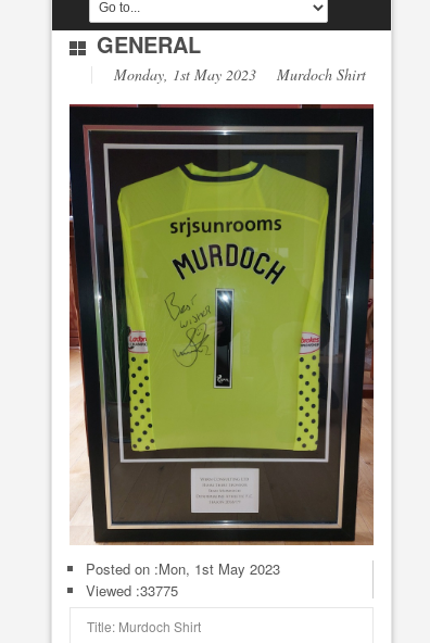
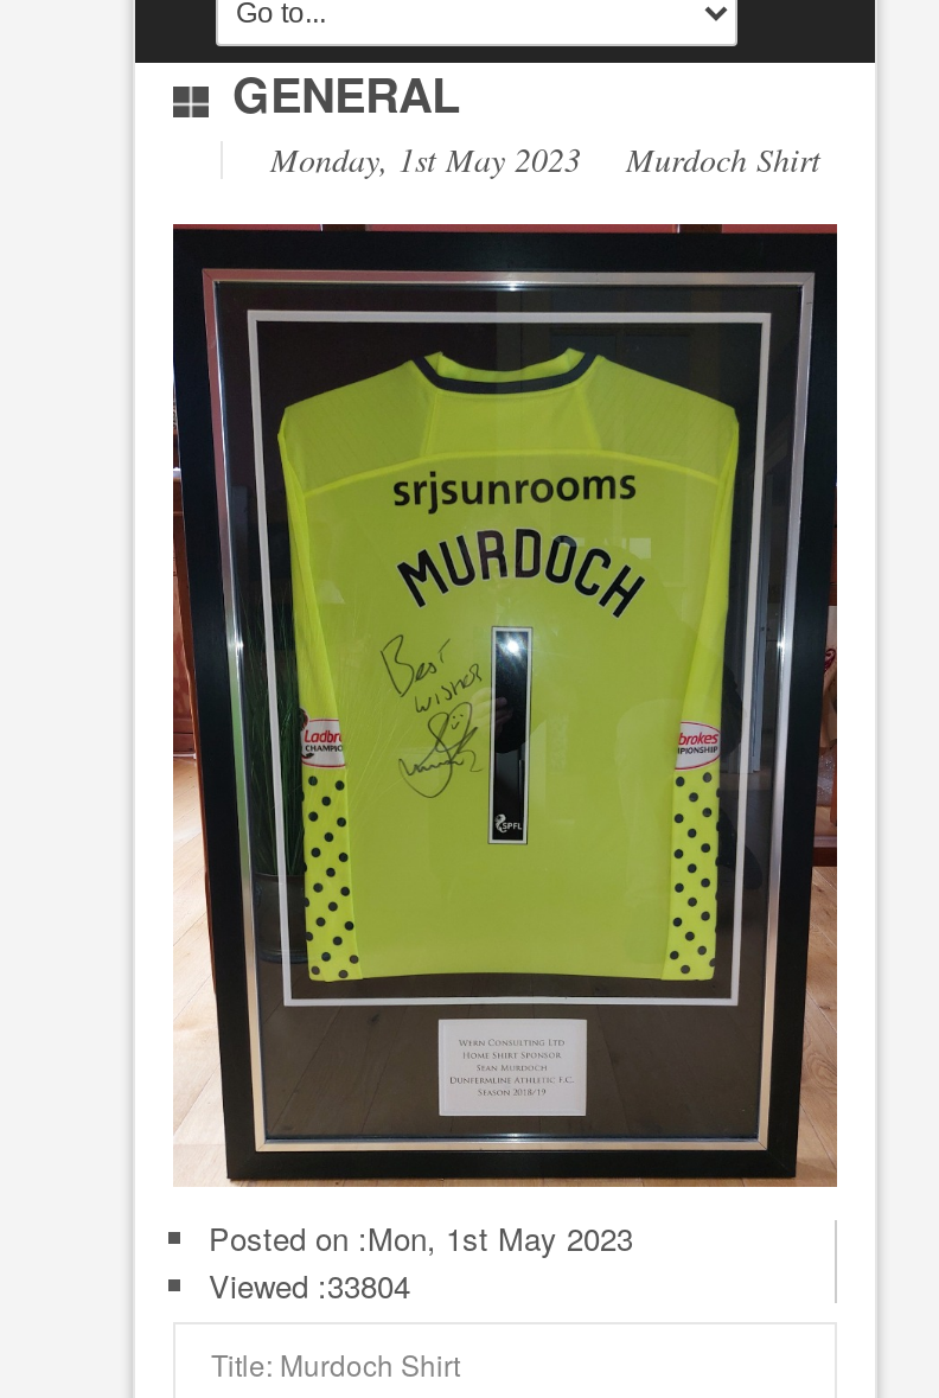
[86,581,178,601] Viewed :33775 -> [209,1264,410,1309] Viewed :33804

